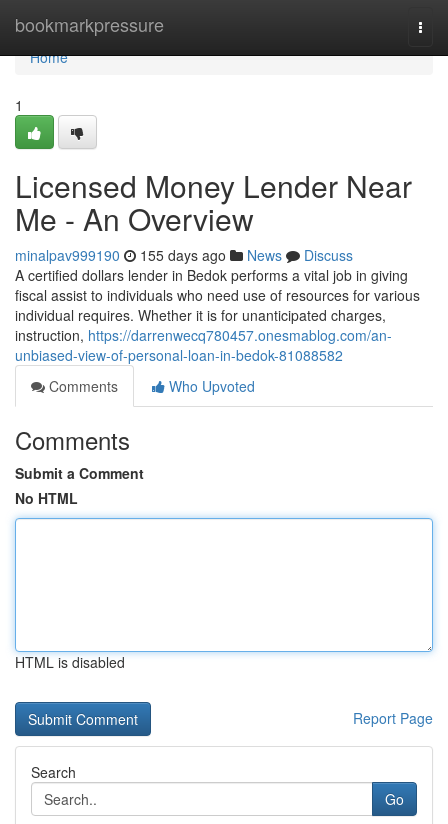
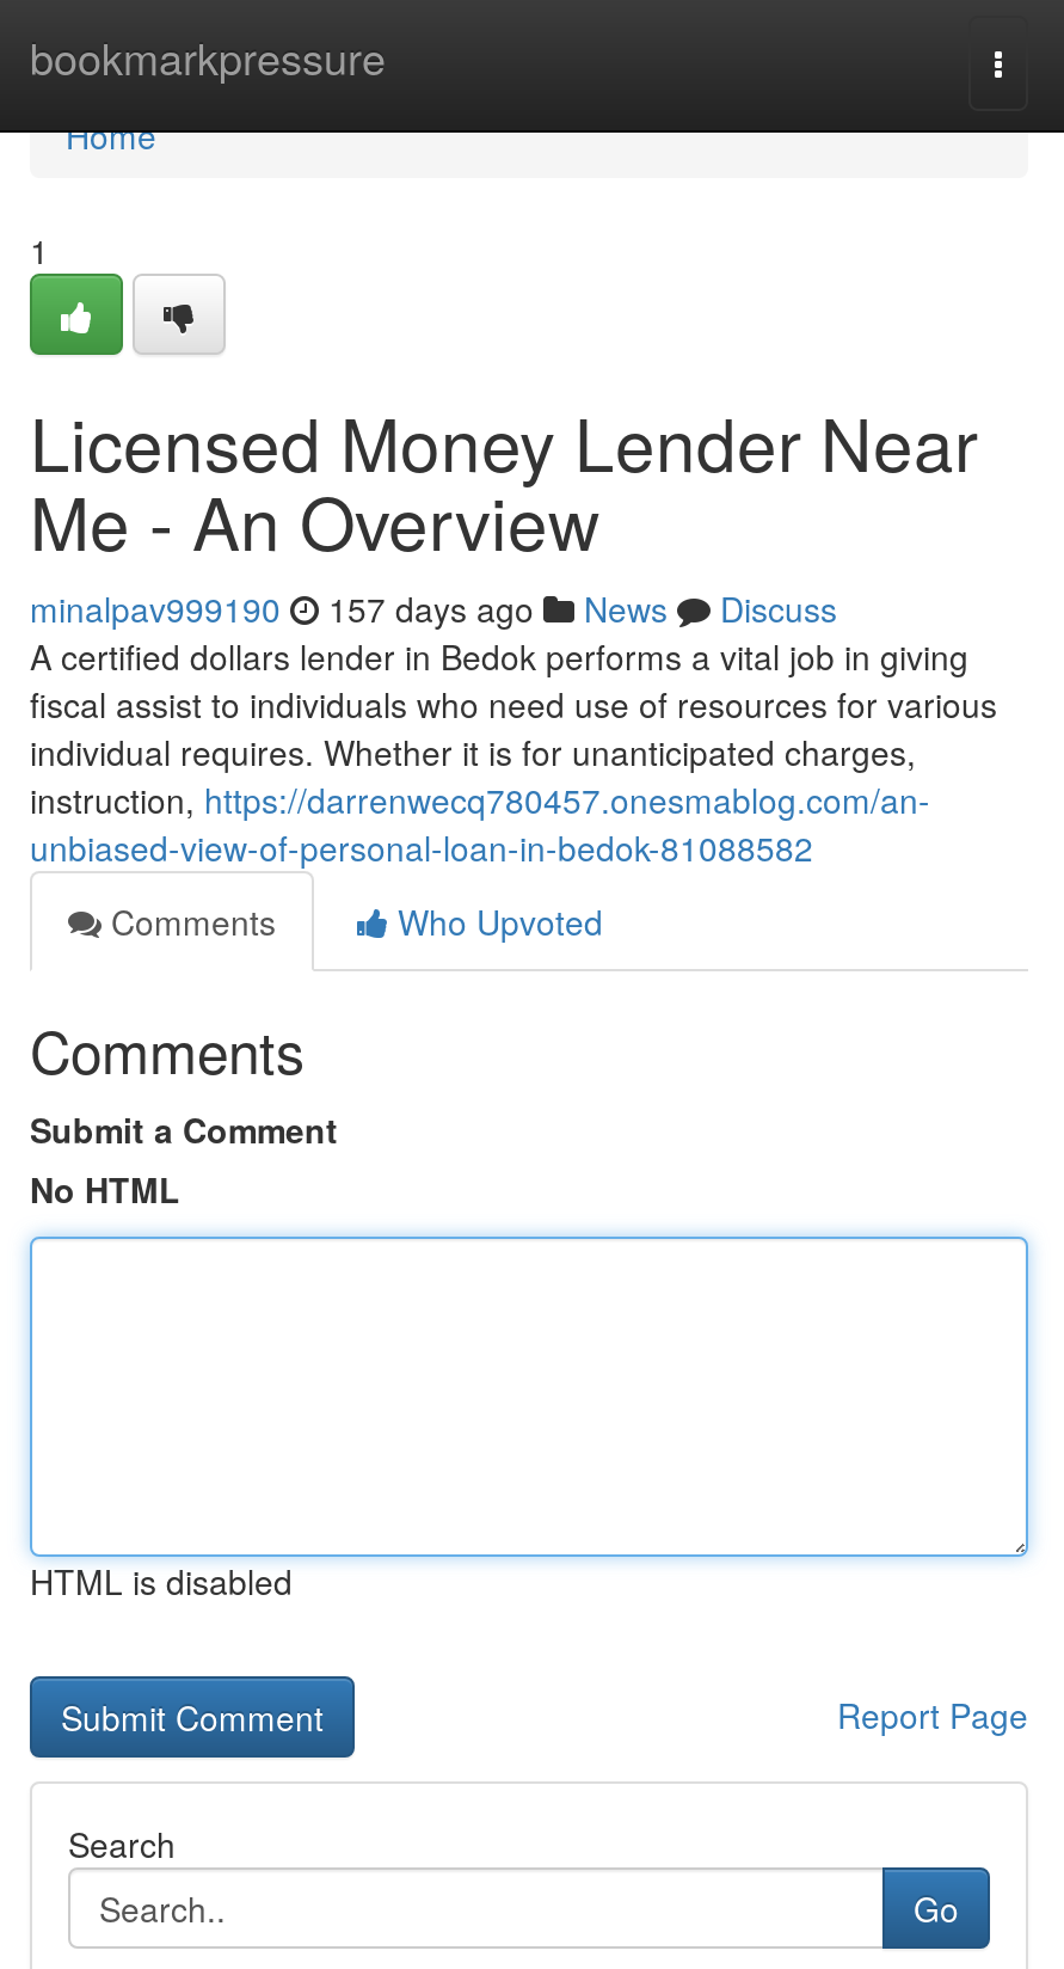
[15,245,353,265] minalpav999190 155 days ago News Discuss -> [30,584,837,632] minalpav999190 157 days ago News Discuss

